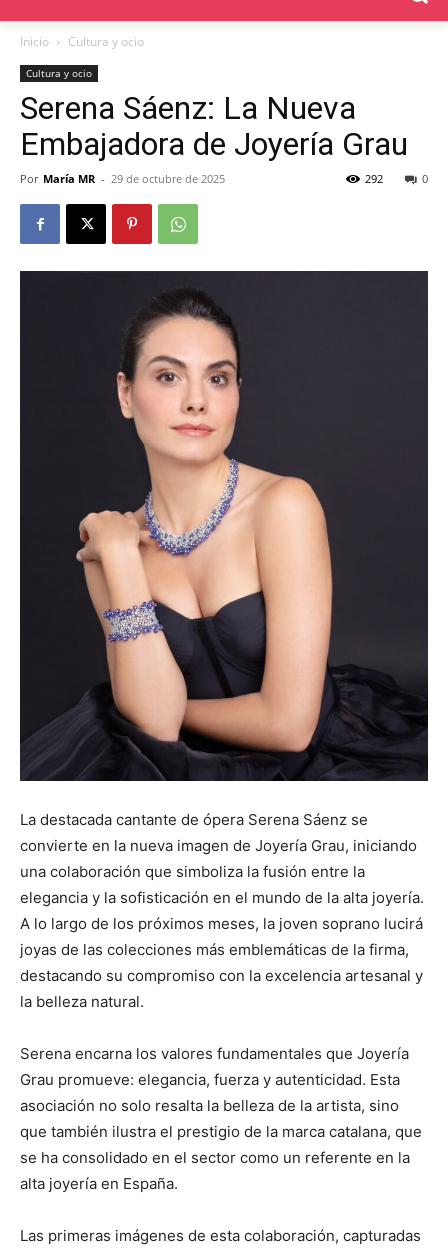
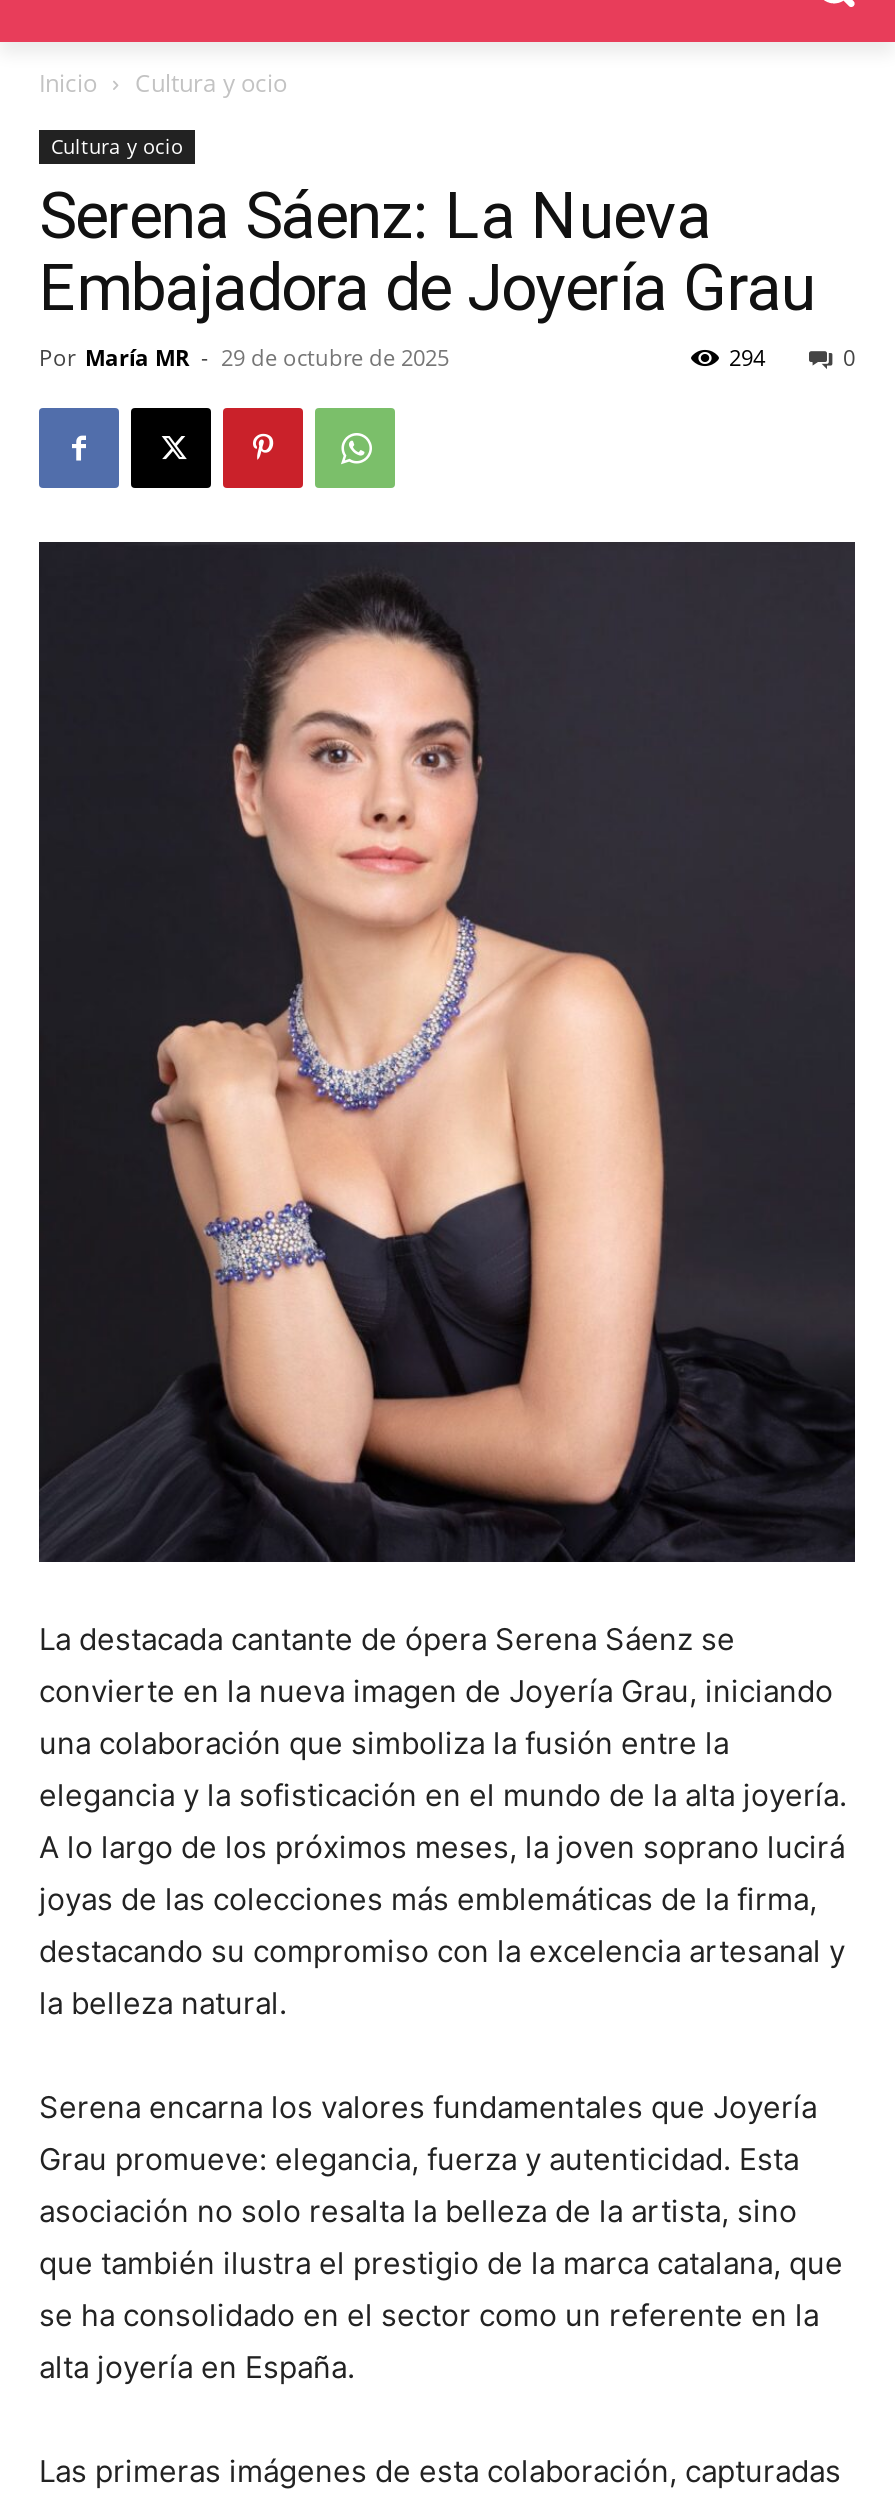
[365,171,383,186] 292 -> [729,342,765,372] 294

